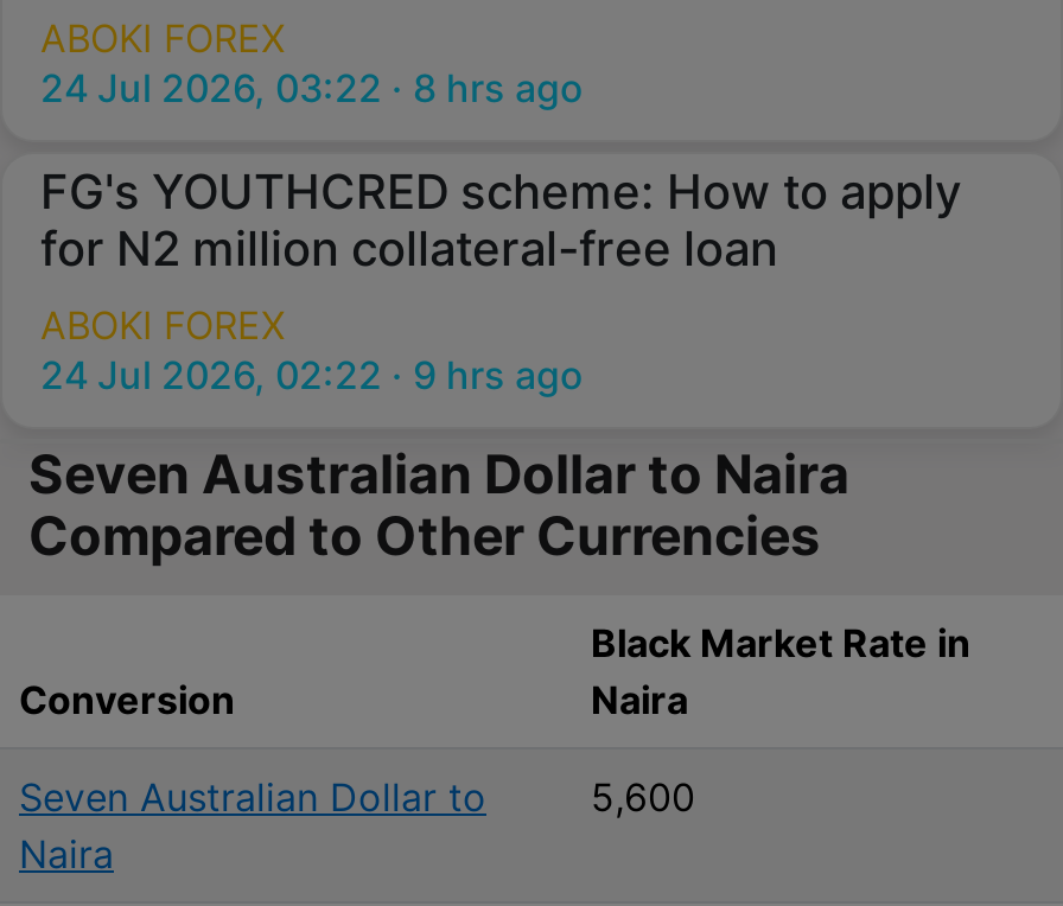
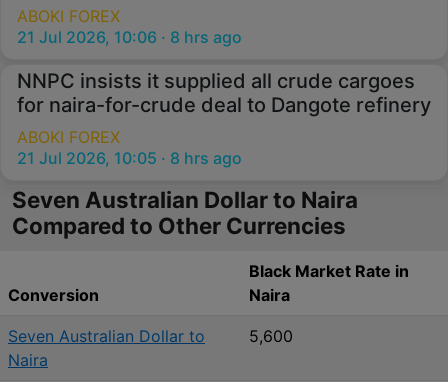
[40,64,584,111] 24 Jul 2026, 03:22 · 8 hrs ago -> [17,27,242,47] 21 Jul 2026, 10:06 · 8 hrs ago
[40,164,961,277] FG's YOUTHCRED scheme: How to apply | for N2 million collateral-free loan -> [17,69,431,117] NNPC insists it supplied all crude cargoes | for naira-for-crude deal to Dangote refinery
[40,351,584,398] 24 Jul 2026, 02:22 · 9 hrs ago -> [17,148,242,168] 21 Jul 2026, 10:05 · 8 hrs ago

